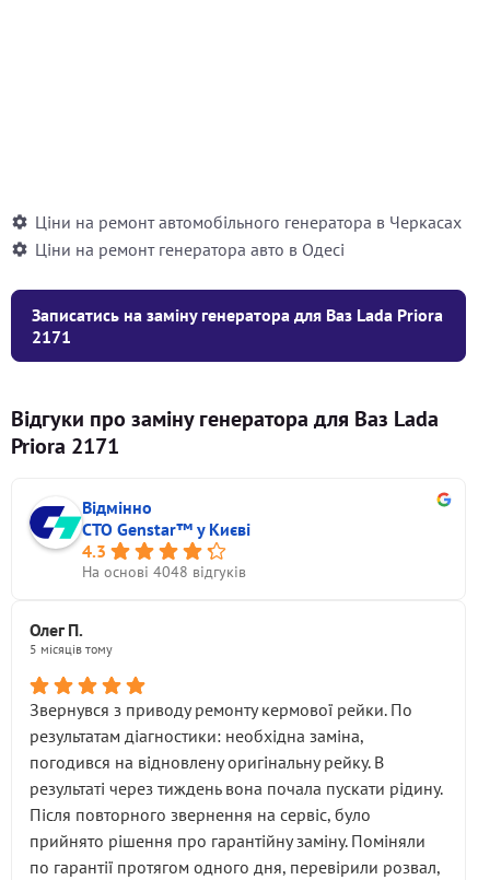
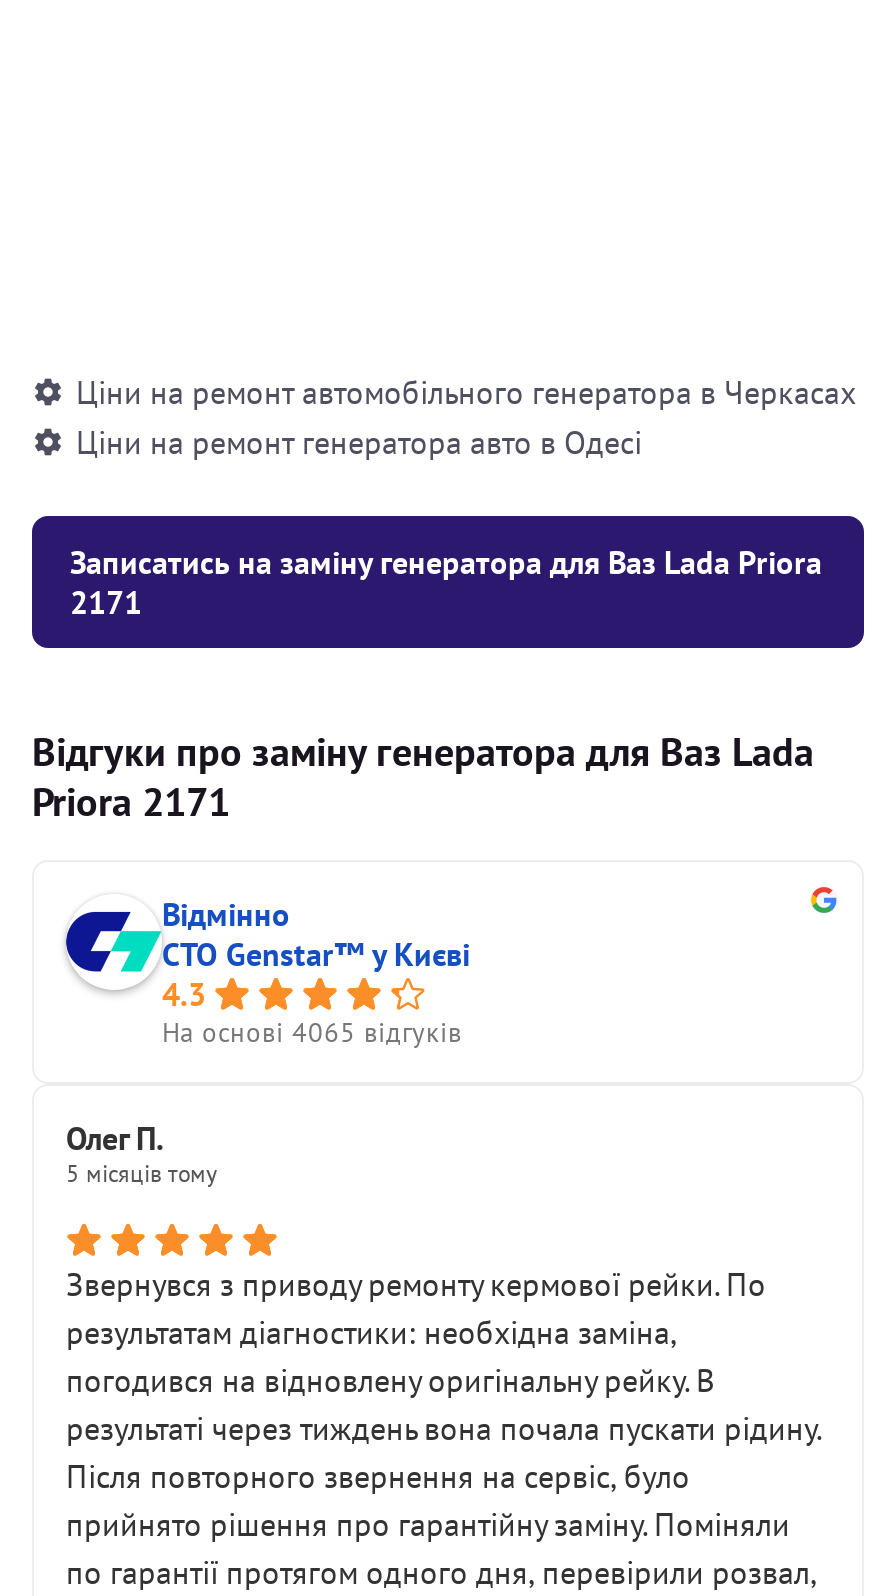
[82,562,246,582] На основі 4048 відгуків -> [162,1014,462,1050] На основі 4065 відгуків

